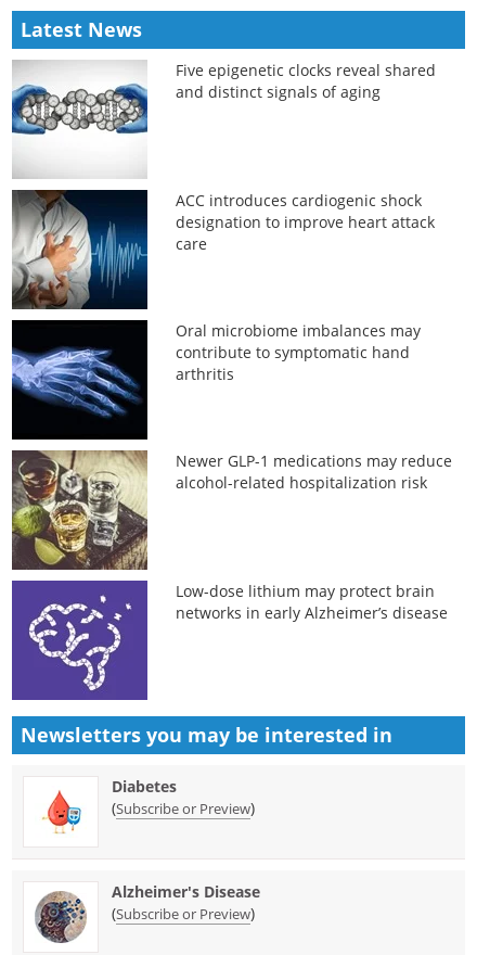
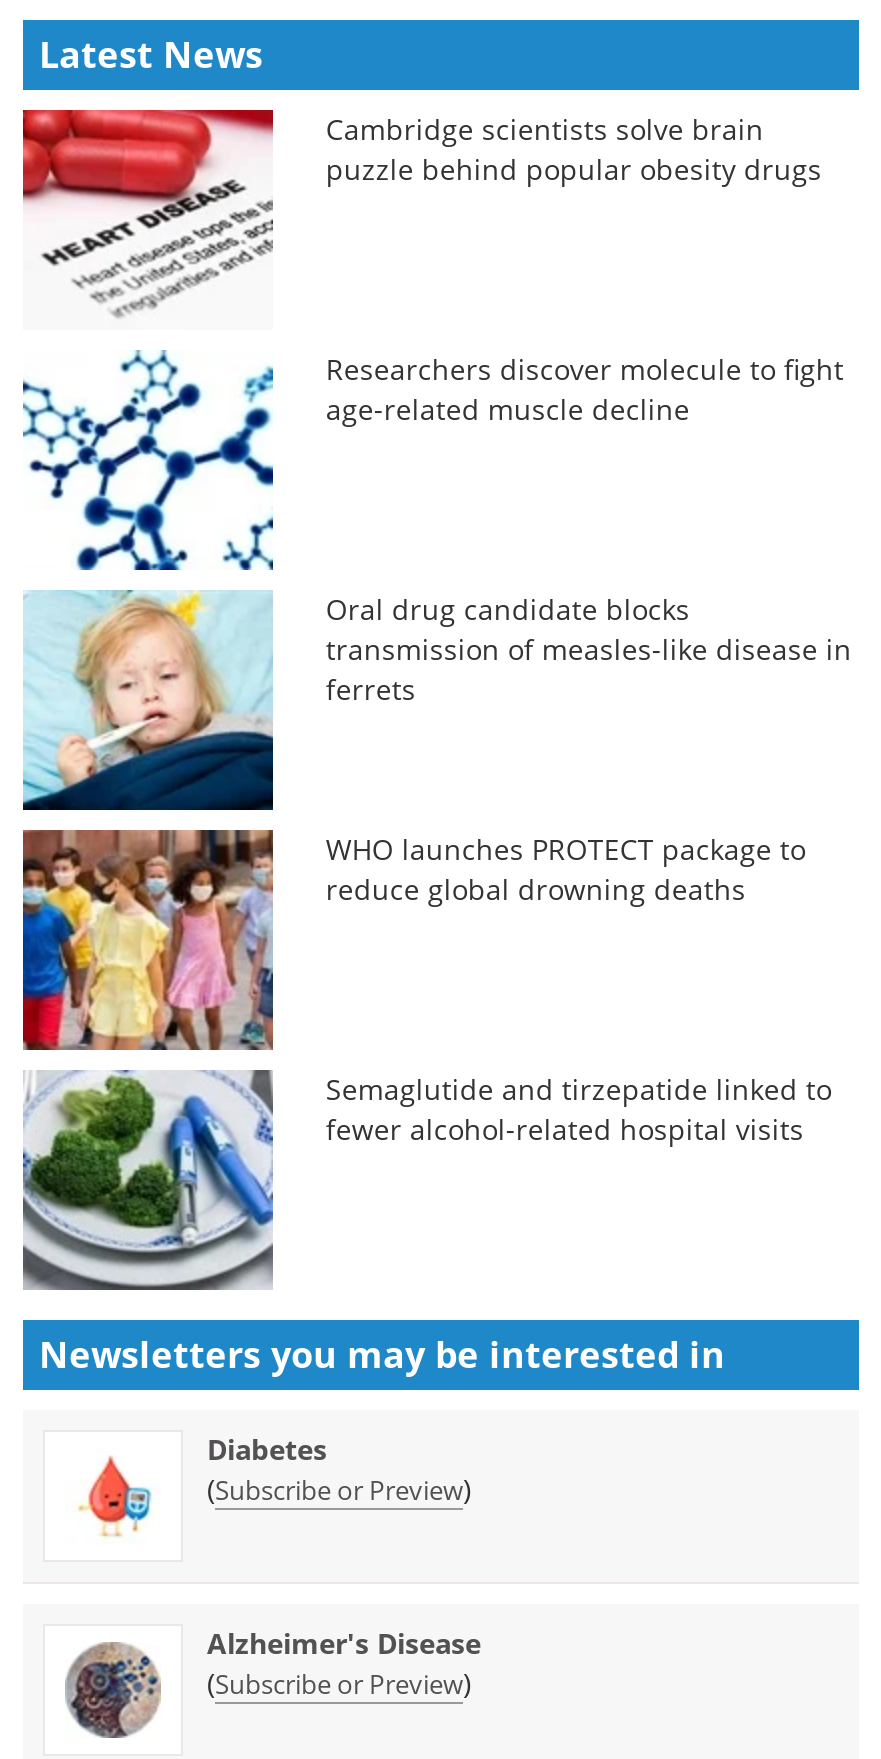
[11,60,436,179] [image] | Five epigenetic clocks reveal shared | and distinct signals of aging -> [21,108,822,328] [image] | Cambridge scientists solve brain | puzzle behind popular obesity drugs
[11,189,435,310] [image] | ACC introduces cardiogenic shock | designation to improve heart attack | care -> [23,350,844,572] [image] | Researchers discover molecule to fight | age-related muscle decline
[11,319,421,440] [image] | Oral microbiome imbalances may | contribute to symptomatic hand | arthritis -> [21,590,852,810] [image] | Oral drug candidate blocks | transmission of measles-like disease in | ferrets
[11,450,452,571] [image] | Newer GLP-1 medications may reduce | alcohol-related hospitalization risk -> [21,828,806,1052] [image] | WHO launches PROTECT package to | reduce global drowning deaths
[11,580,448,701] [image] | Low-dose lithium may protect brain | networks in early Alzheimer’s disease -> [23,1070,832,1290] [image] | Semaglutide and tirzepatide linked to | fewer alcohol-related hospital visits

